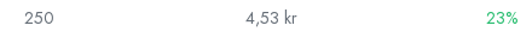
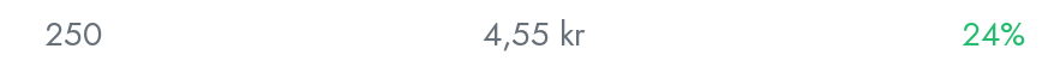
[245,7,297,30] 4,53 kr -> [483,12,586,57] 4,55 kr
[486,7,517,30] 23% -> [962,12,1024,57] 24%

